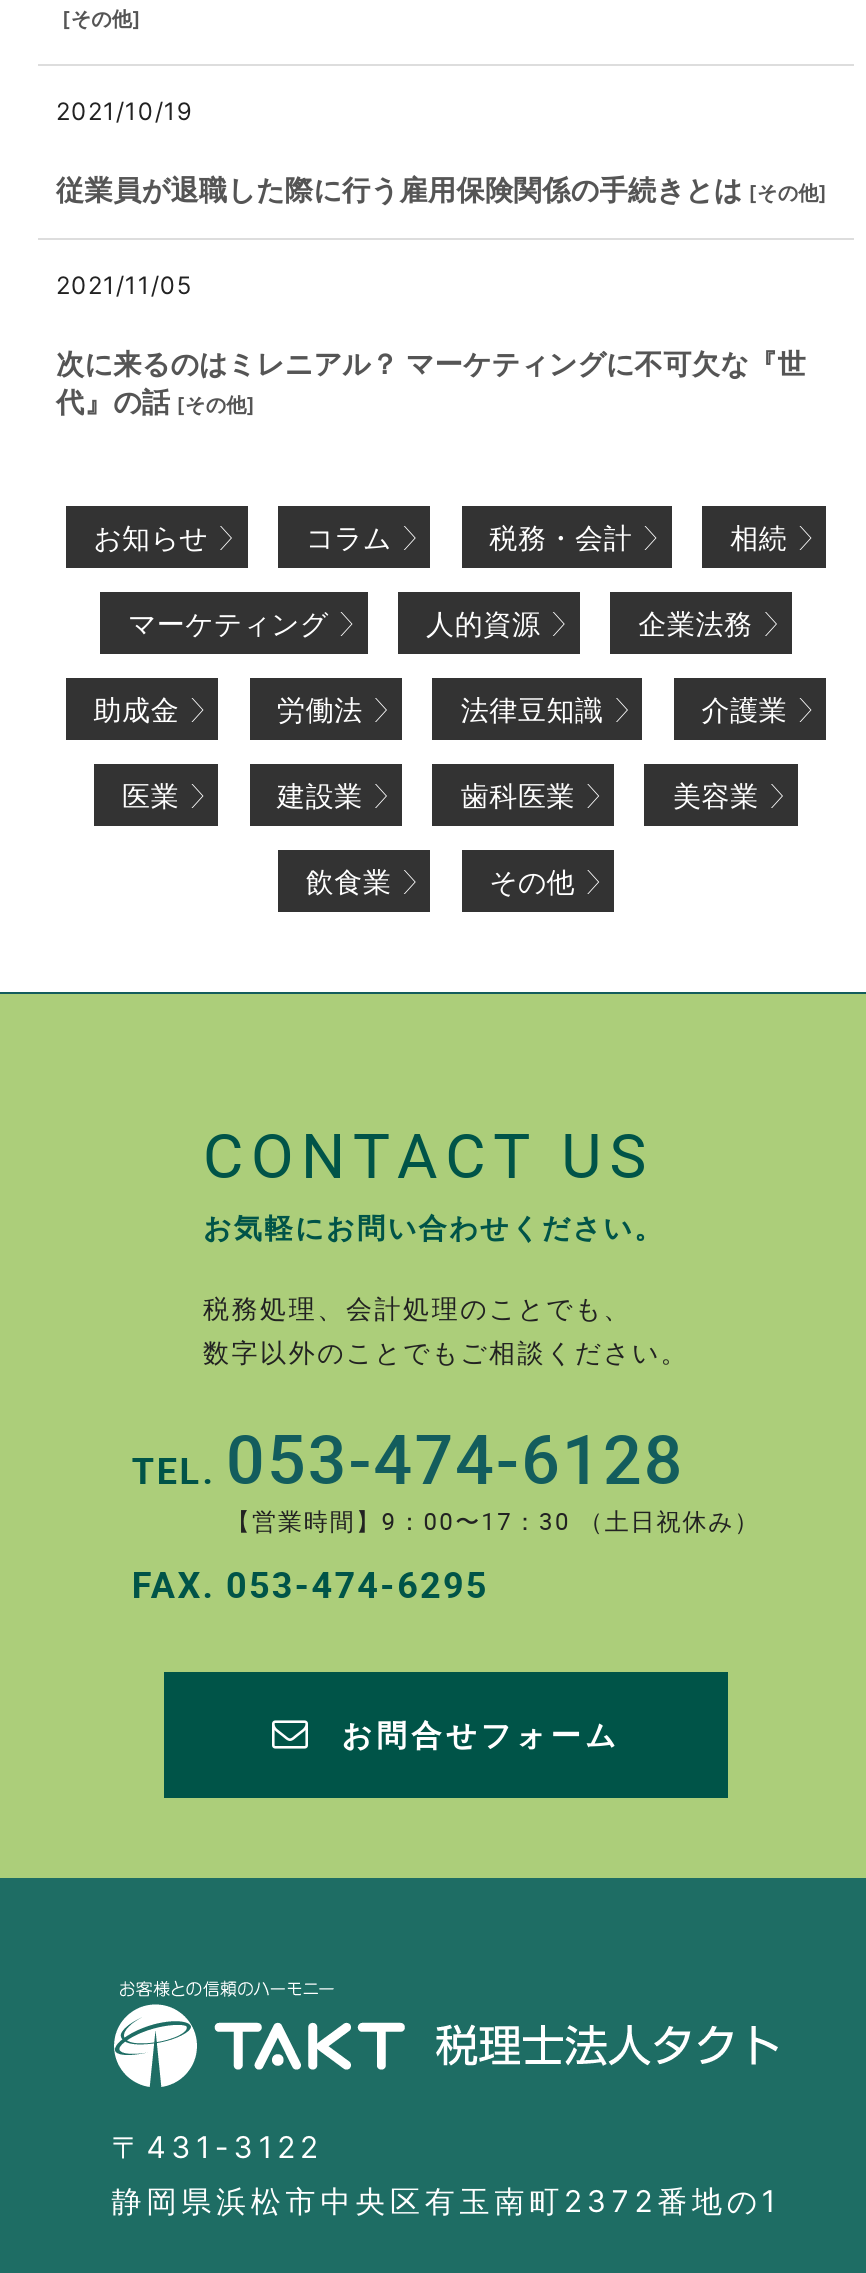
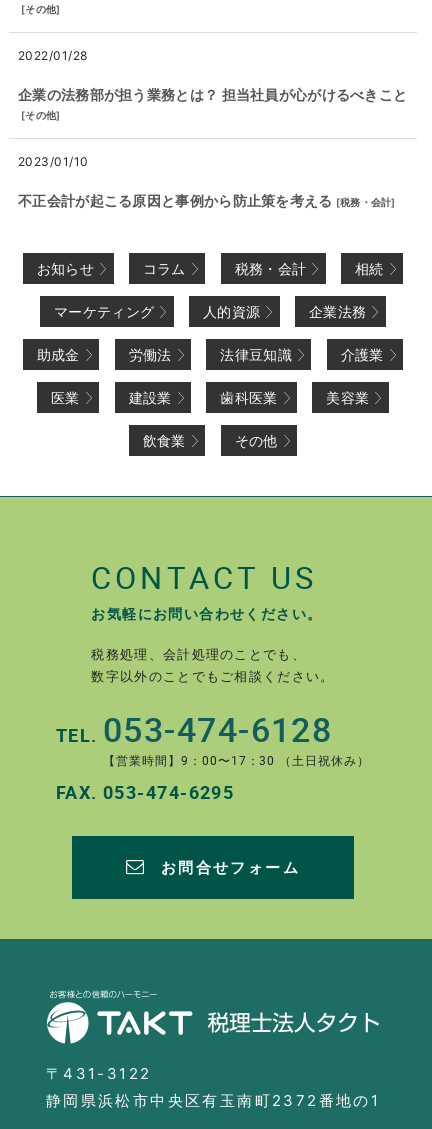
[56,97,192,127] 2021/10/19 -> [18,48,88,63] 2022/01/28
[56,173,827,207] 従業員が退職した際に行う雇用保険関係の手続きとは [その他] -> [18,86,407,121] 企業の法務部が担う業務とは？ 担当社員が心がけるべきこと | [その他]
[56,271,192,301] 2021/11/05 -> [18,154,89,169] 2023/01/10
[56,347,806,419] 次に来るのはミレニアル？ マーケティングに不可欠な『世 | 代』の話 [その他] -> [18,192,396,209] 不正会計が起こる原因と事例から防止策を考える [税務・会計]

